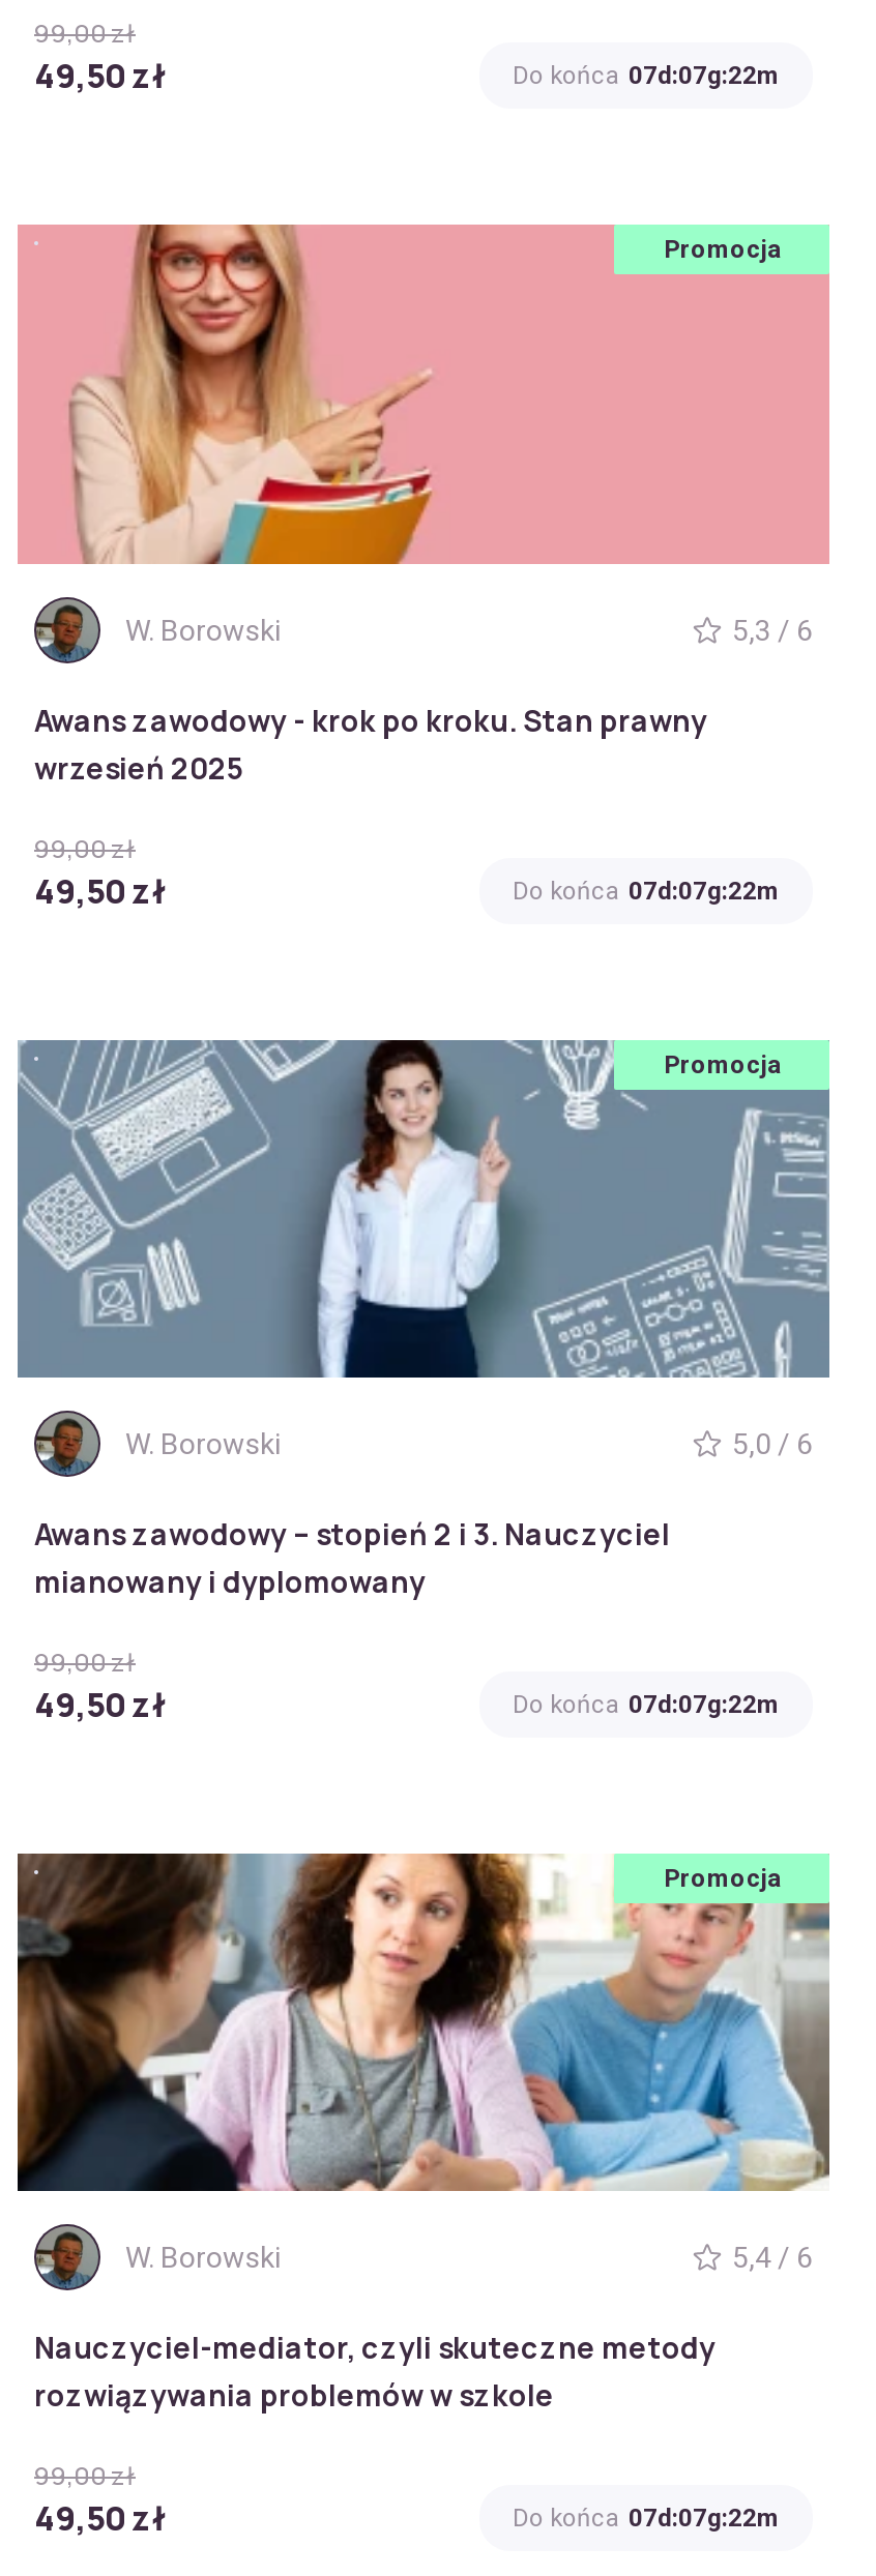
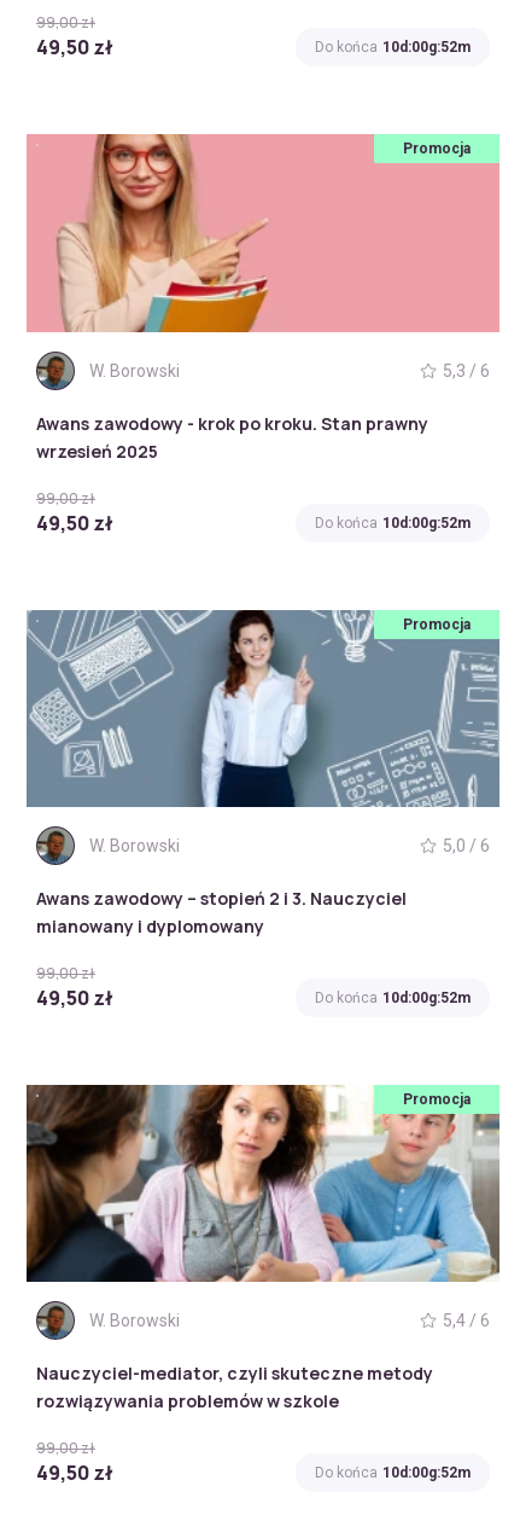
[513,62,780,91] Do końca 07d:07g:22m -> [315,39,471,56] Do końca 10d:00g:52m
[513,876,780,905] Do końca 07d:07g:22m -> [315,514,471,531] Do końca 10d:00g:52m
[513,1690,780,1719] Do końca 07d:07g:22m -> [315,989,471,1006] Do końca 10d:00g:52m
[513,2504,780,2533] Do końca 07d:07g:22m -> [315,1465,471,1482] Do końca 10d:00g:52m

